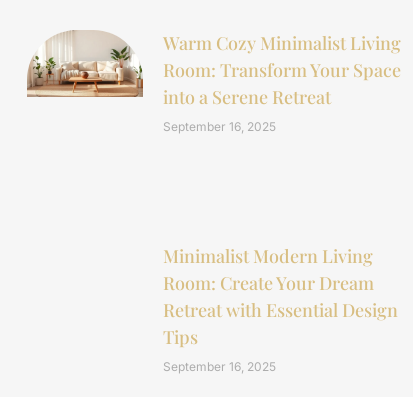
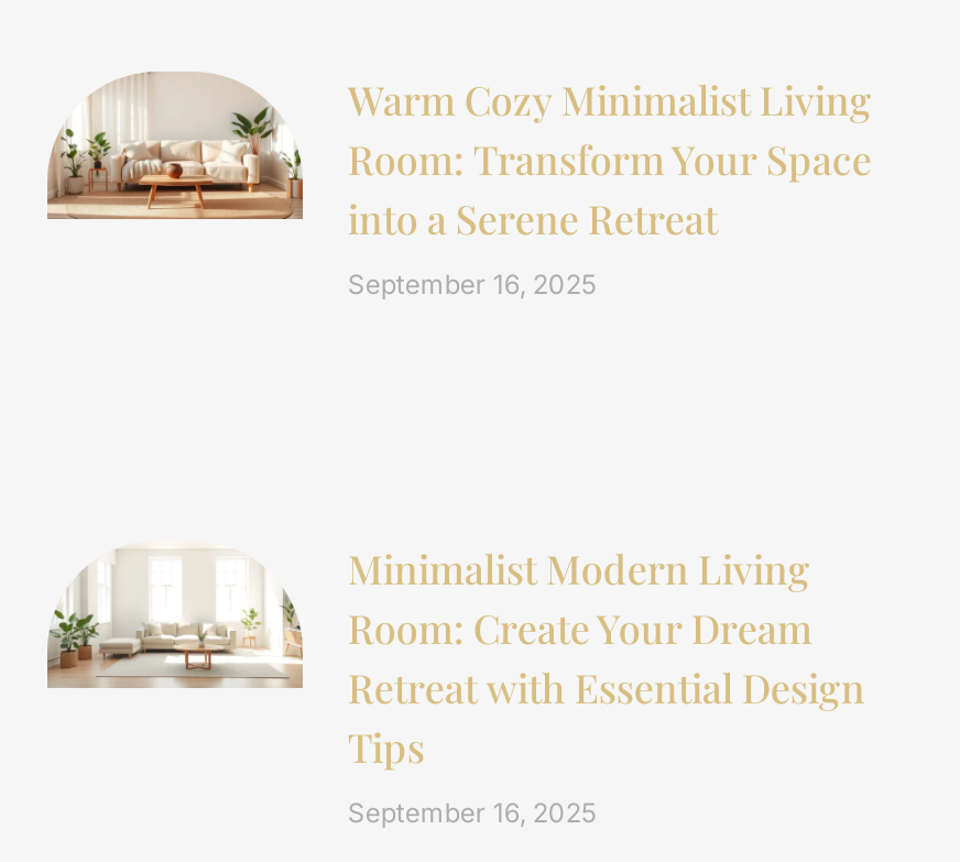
none -> [45,545,305,690] [image]

